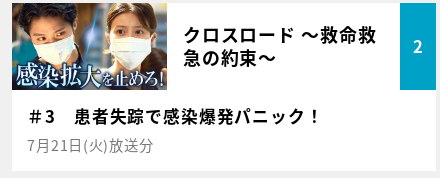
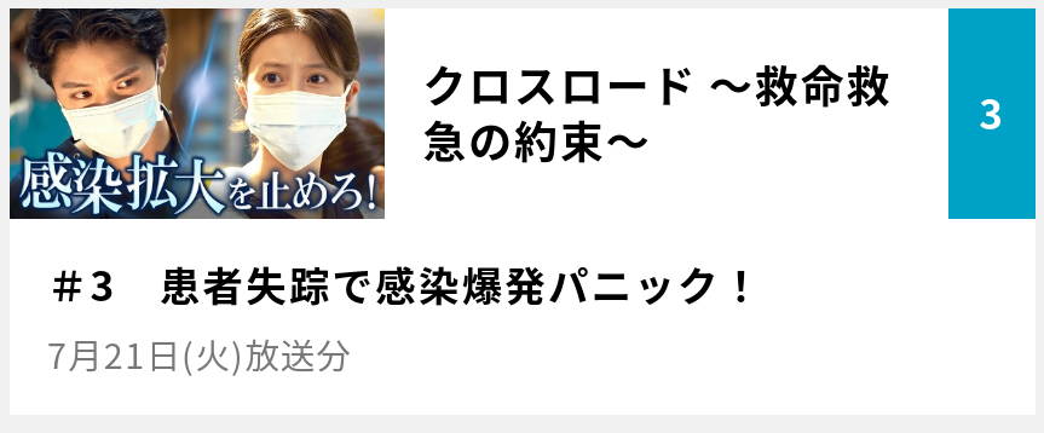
[183,21,423,58] クロスロード ～救命救 2 -> [423,53,1005,142] クロスロード ～救命救 3

